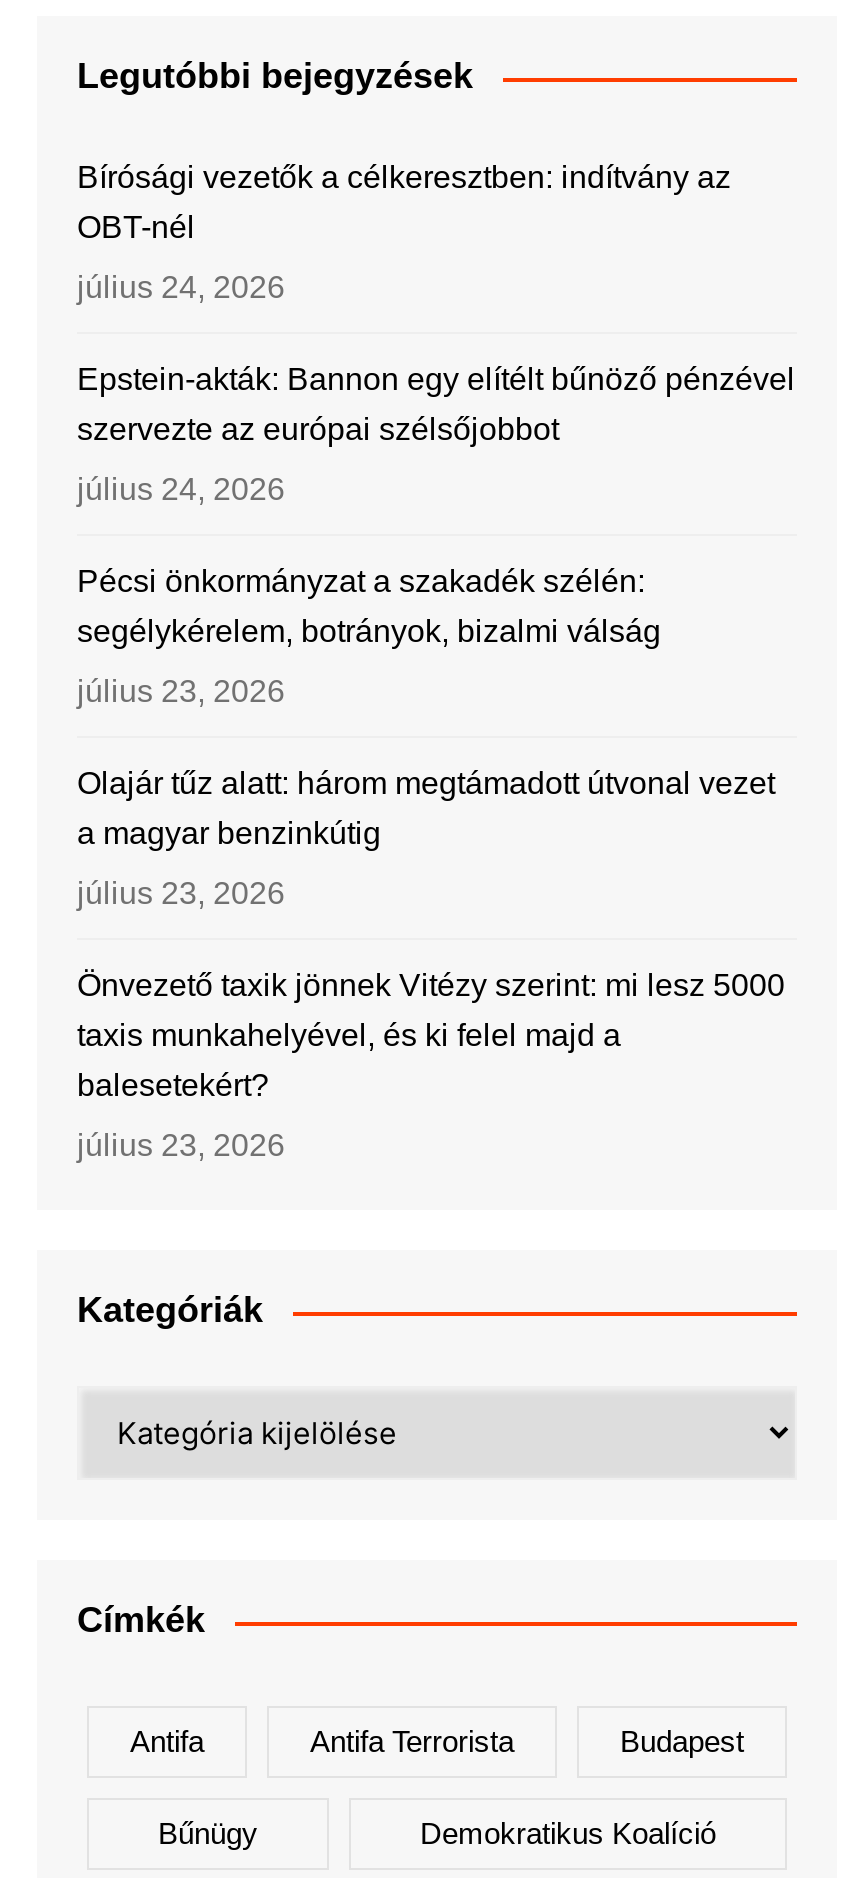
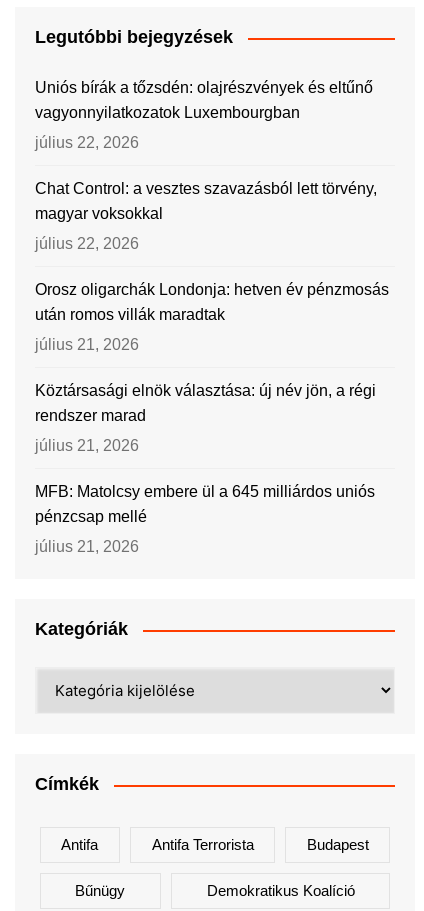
[77,160,795,1162] Bírósági vezetők a célkeresztben: indítvány az | OBT-nél | július 24, 2026 | Epstein-akták: Bannon egy elítélt bűnöző pénzével | szervezte az európai szélsőjobbot | július 24, 2026 | Pécsi önkormányzat a szakadék szélén: | segélykérelem, botrányok, bizalmi válság | július 23, 2026 | Olajár tűz alatt: három megtámadott útvonal vezet | a magyar benzinkútig | július 23, 2026 | Önvezető taxik jönnek Vitézy szerint: mi lesz 5000 | taxis munkahelyével, és ki felel majd a | balesetekért? | július 23, 2026 -> [35,79,389,555] Uniós bírák a tőzsdén: olajrészvények és eltűnő | vagyonnyilatkozatok Luxembourgban | július 22, 2026 | Chat Control: a vesztes szavazásból lett törvény, | magyar voksokkal | július 22, 2026 | Orosz oligarchák Londonja: hetven év pénzmosás | után romos villák maradtak | július 21, 2026 | Köztársasági elnök választása: új név jön, a régi | rendszer marad | július 21, 2026 | MFB: Matolcsy embere ül a 645 milliárdos uniós | pénzcsap mellé | július 21, 2026

